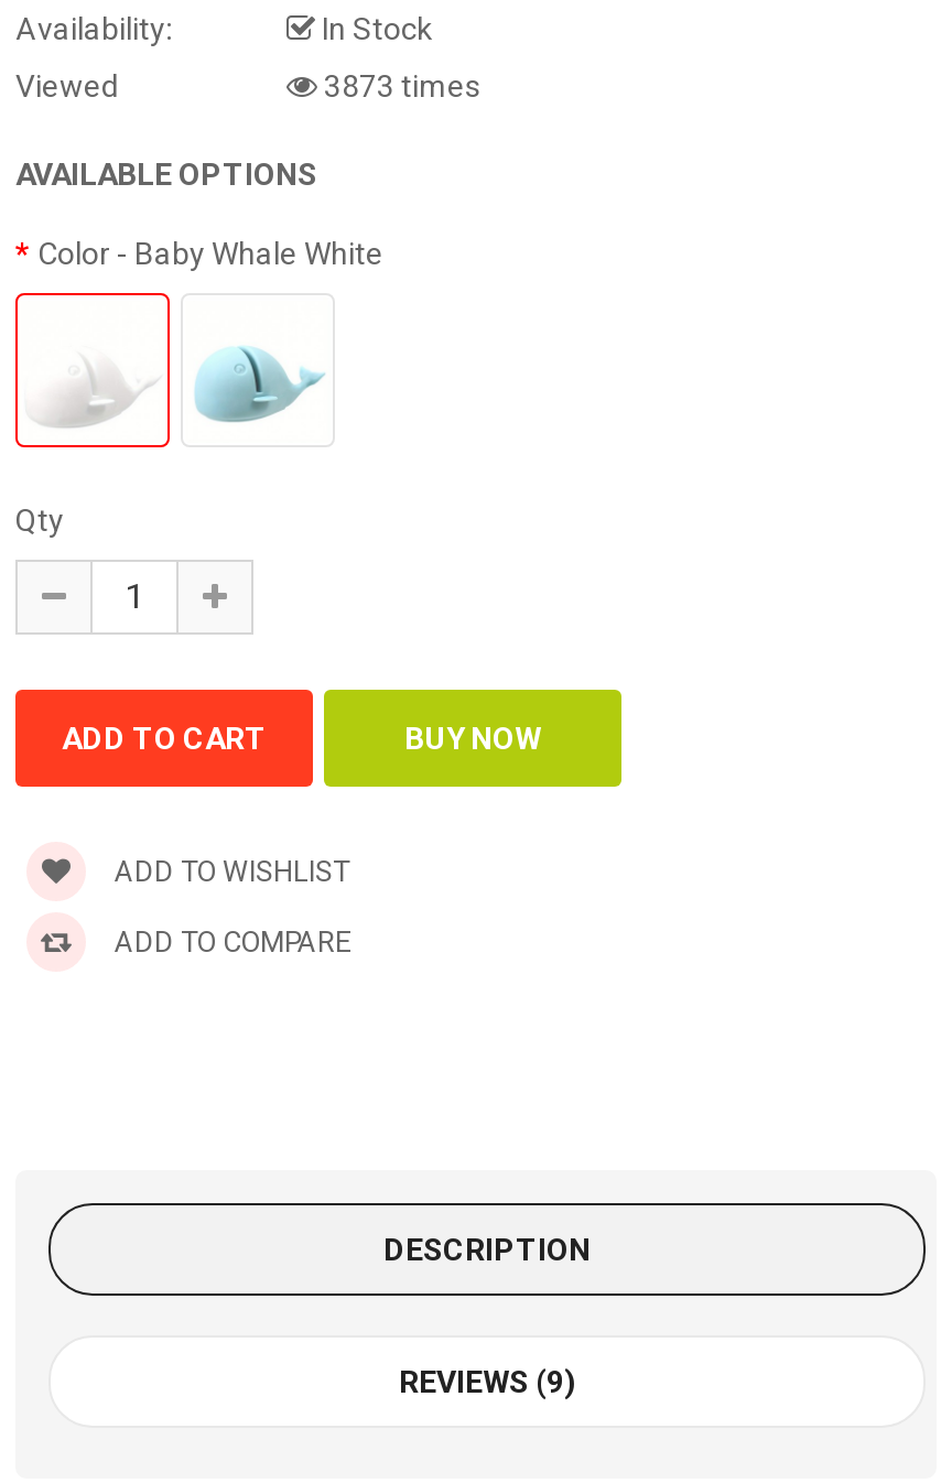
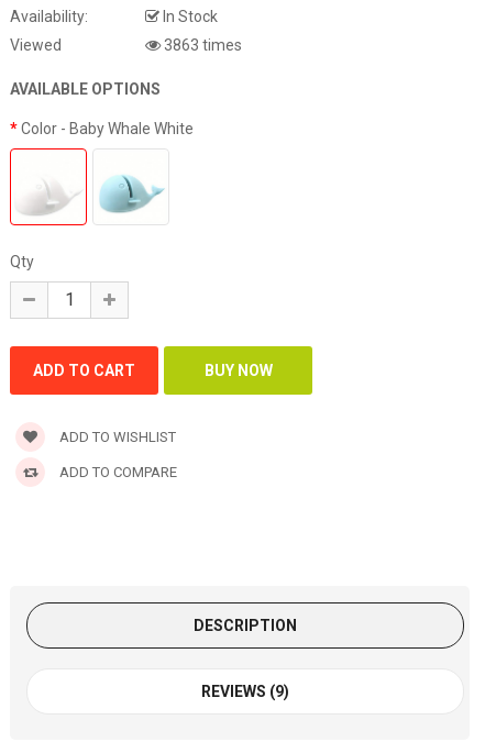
[317,68,480,103] 3873 times -> [161,36,242,54] 3863 times

